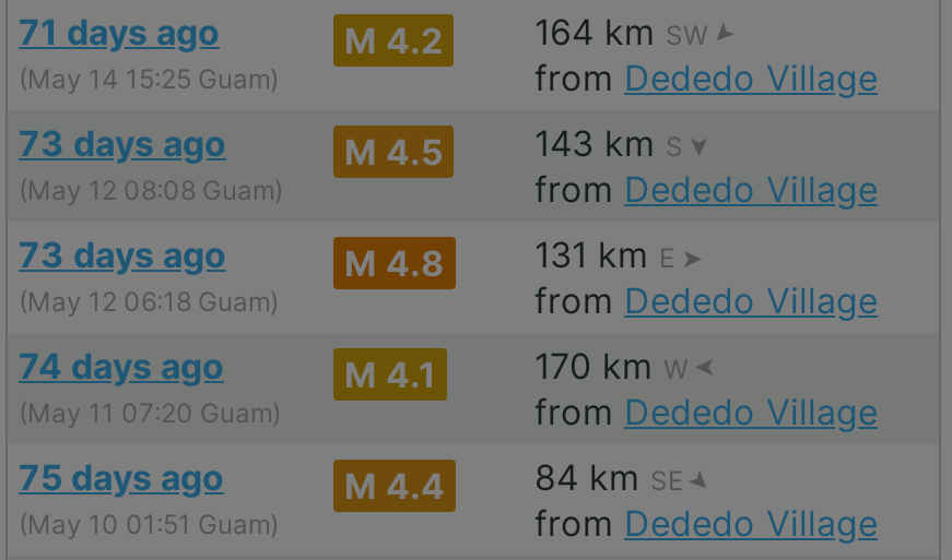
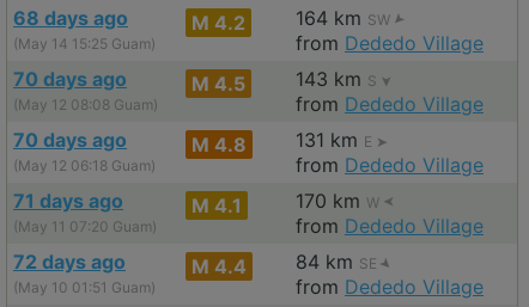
[19,11,220,54] 71 days ago -> [13,6,128,30] 68 days ago
[19,122,226,166] 73 days ago -> [13,67,127,91] 70 days ago
[19,233,226,277] 73 days ago -> [13,128,127,152] 70 days ago
[19,345,224,388] 74 days ago -> [13,189,123,213] 71 days ago
[19,456,224,500] 75 days ago -> [13,250,126,274] 72 days ago

